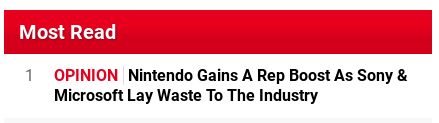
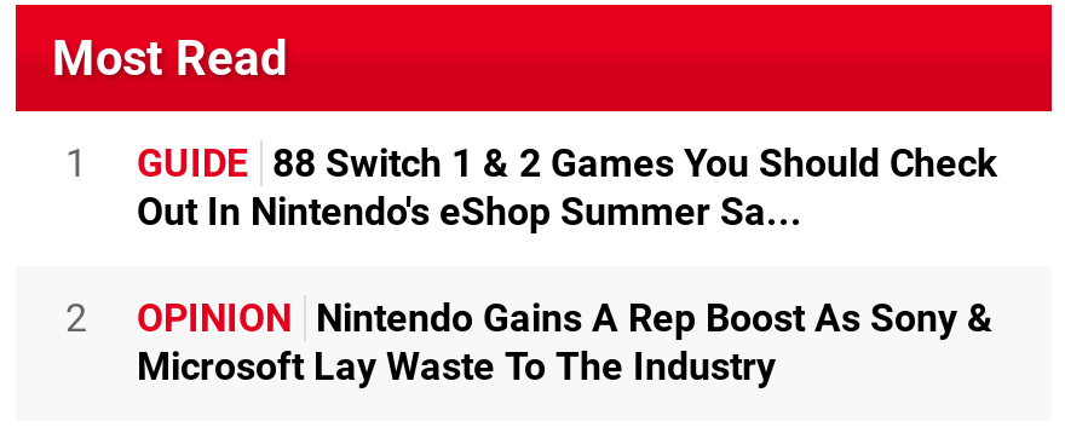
none -> [65,141,998,342] GUIDE 88 Switch 1 & 2 Games You Should Check | Out In Nintendo's eShop Summer Sa... | 2

